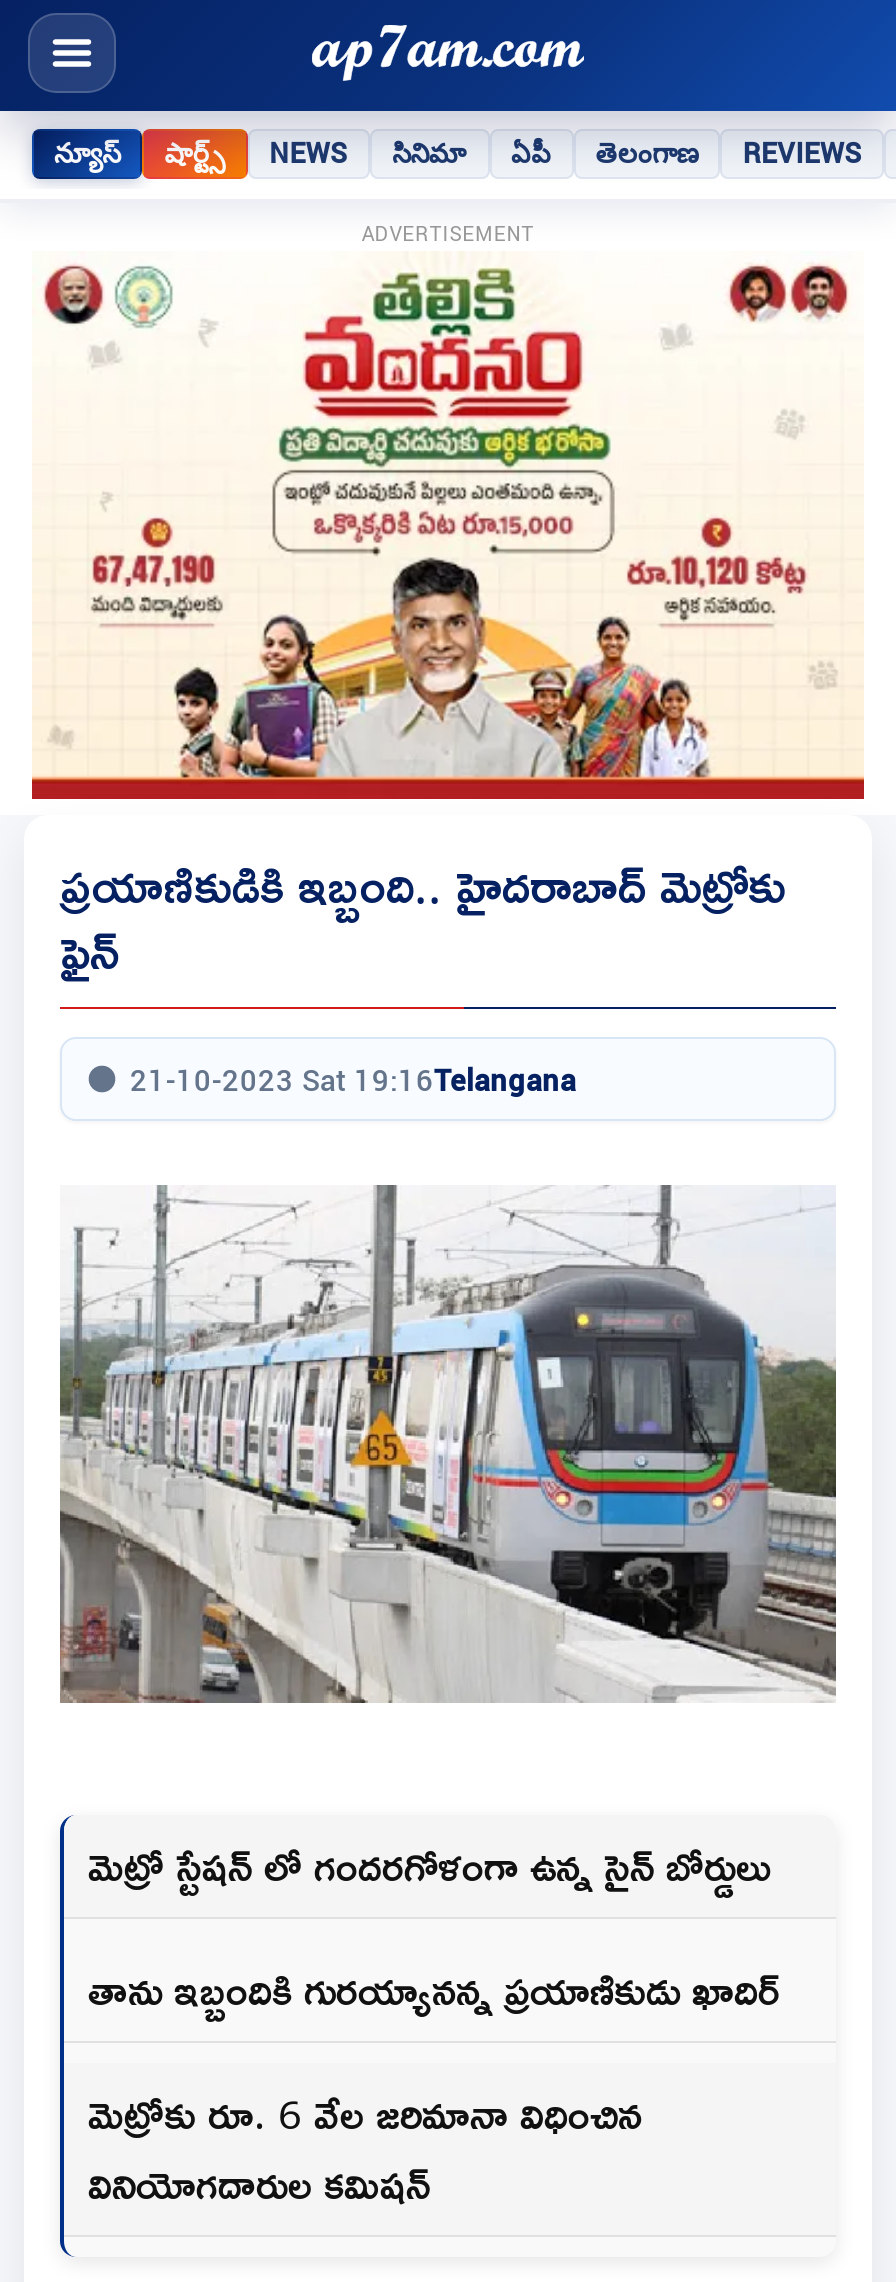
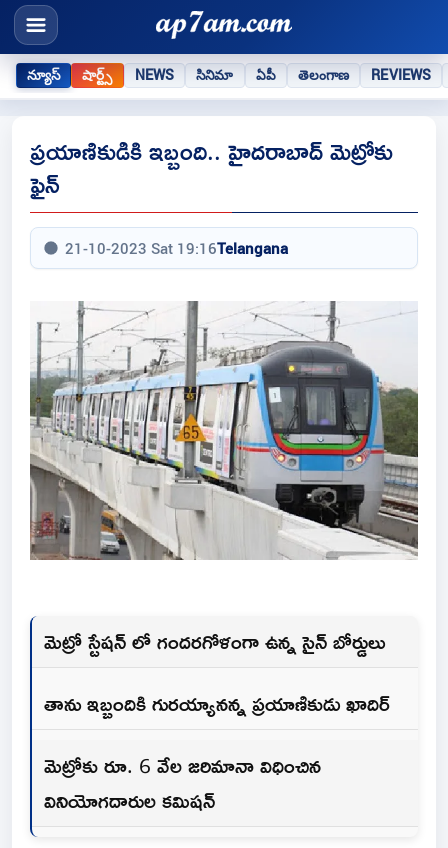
[362,219,534,247] ADVERTISEMENT -> none
[30,263,866,801] [image] -> none

